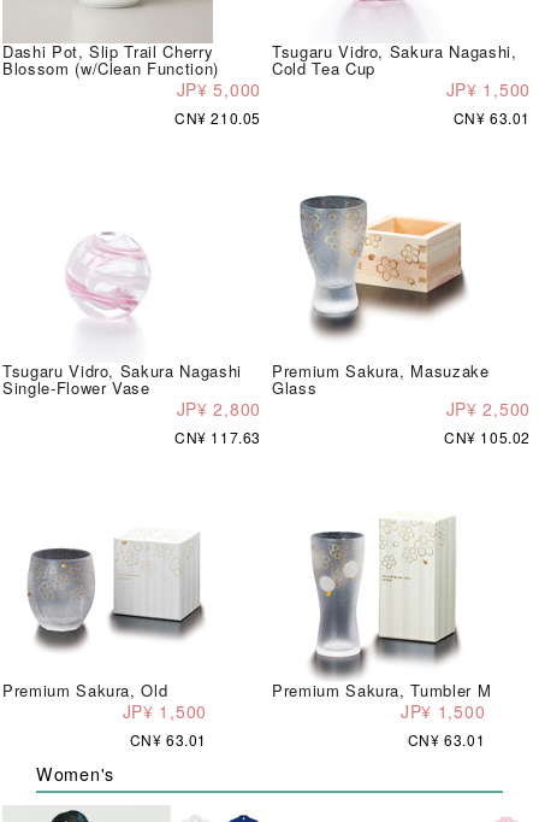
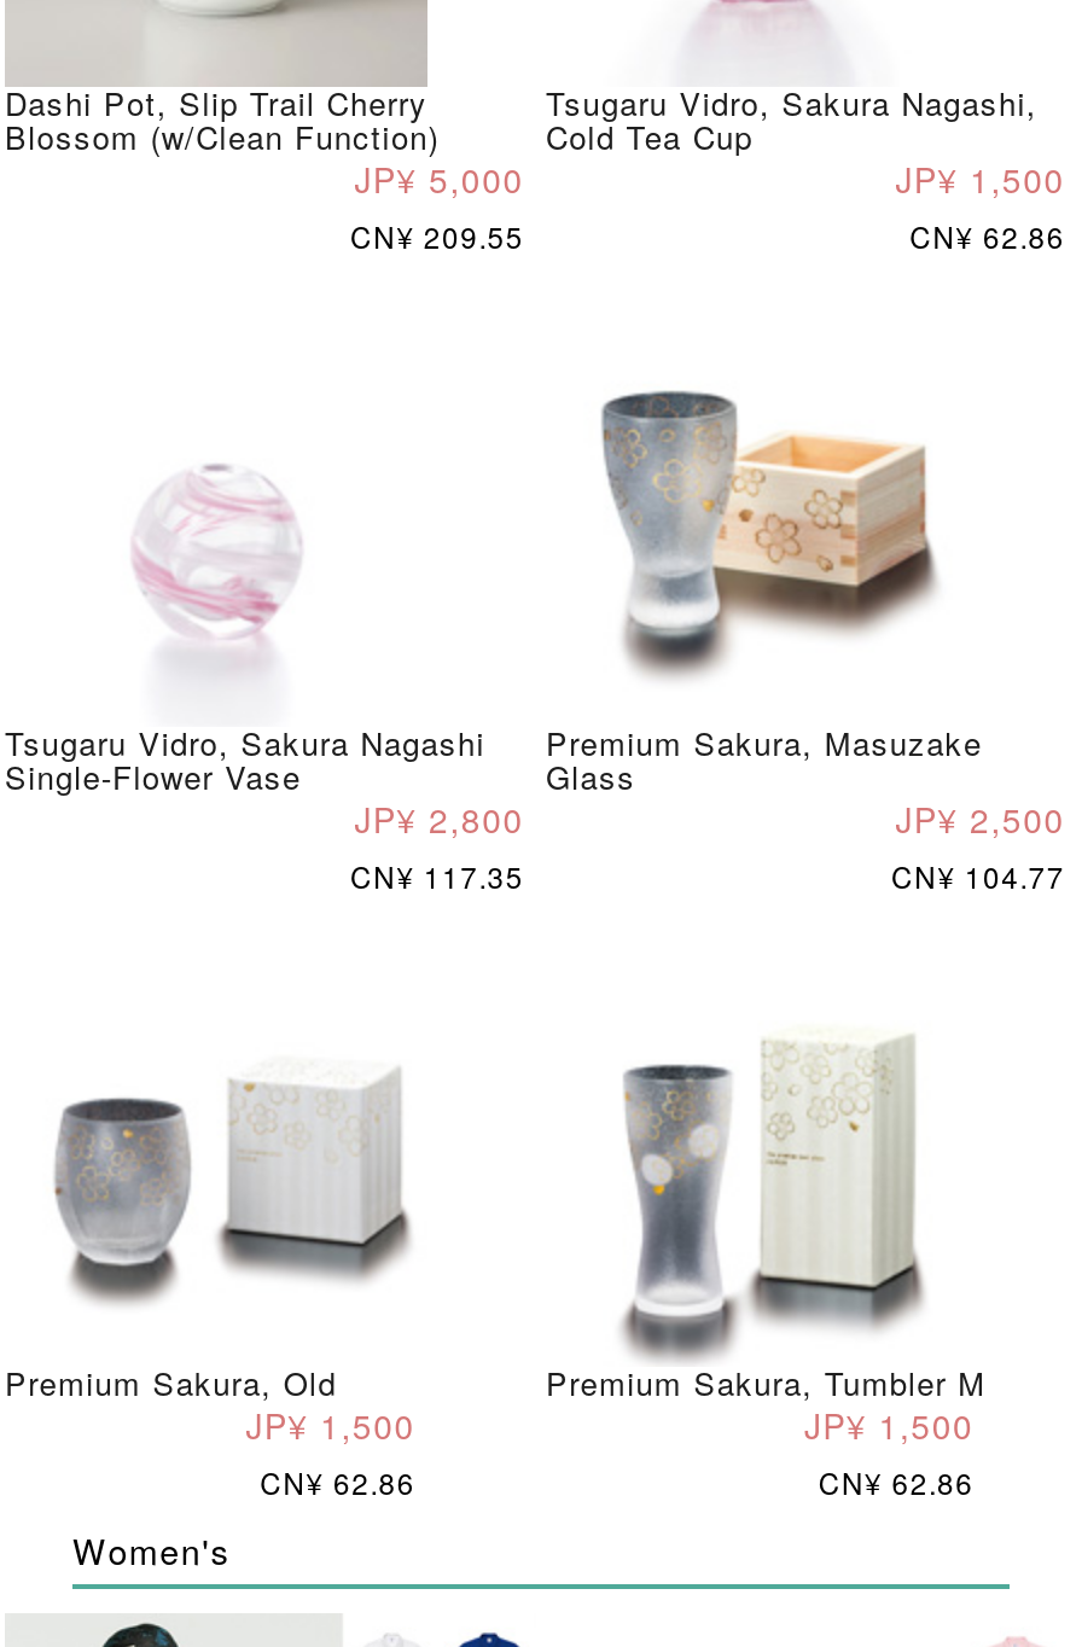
[174,107,261,127] CN¥ 210.05 -> [350,214,524,255] CN¥ 209.55
[453,107,531,127] CN¥ 63.01 -> [910,214,1065,255] CN¥ 62.86
[174,426,261,447] CN¥ 117.63 -> [350,854,524,895] CN¥ 117.35
[444,426,531,447] CN¥ 105.02 -> [891,854,1065,895] CN¥ 104.77
[129,729,207,749] CN¥ 63.01 -> [260,1460,415,1501] CN¥ 62.86
[408,729,485,749] CN¥ 63.01 -> [818,1460,974,1501] CN¥ 62.86

